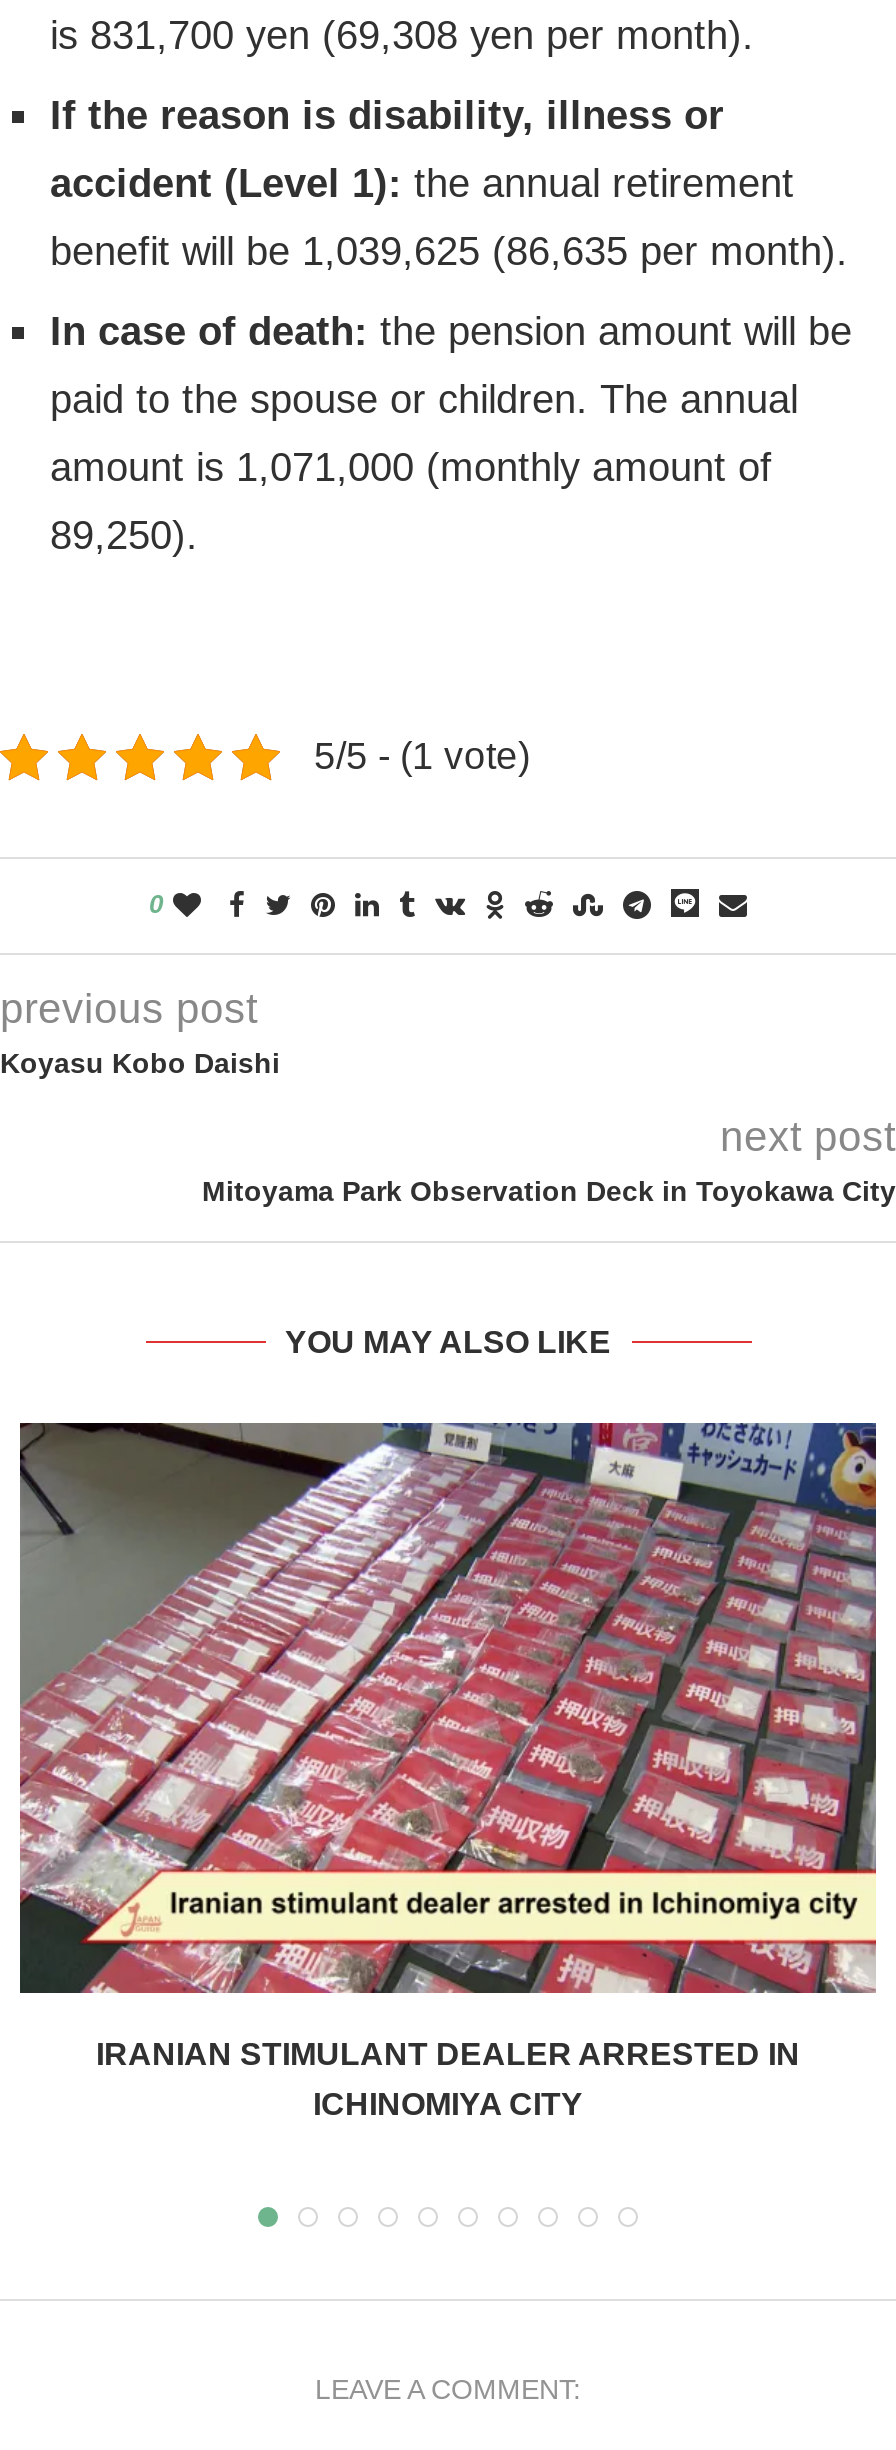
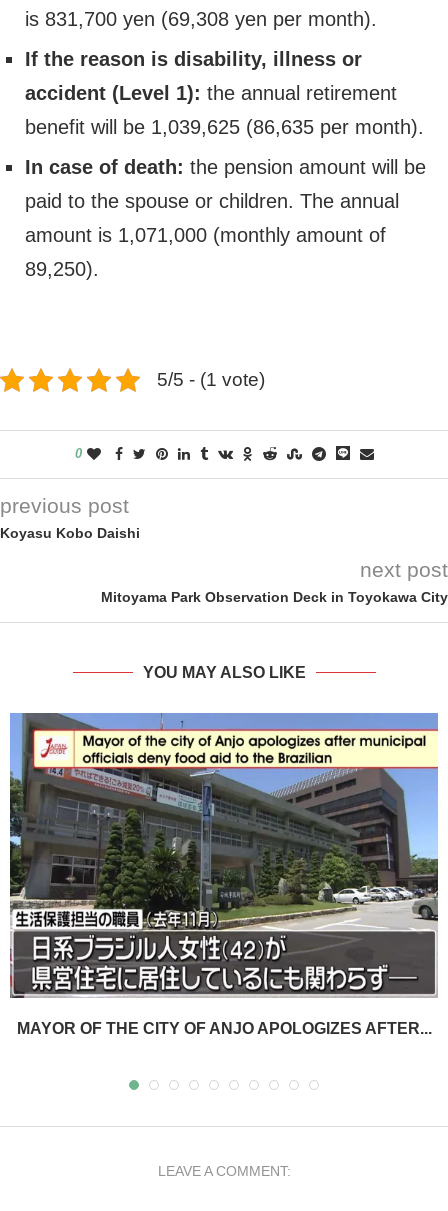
[18,1421,878,2122] [image] | IRANIAN STIMULANT DEALER ARRESTED IN | ICHINOMIYA CITY -> [9,712,439,1037] [image] | MAYOR OF THE CITY OF ANJO APOLOGIZES AFTER...

